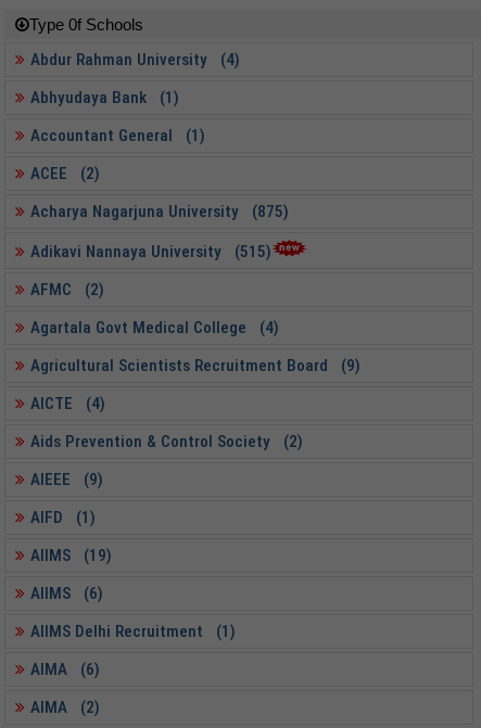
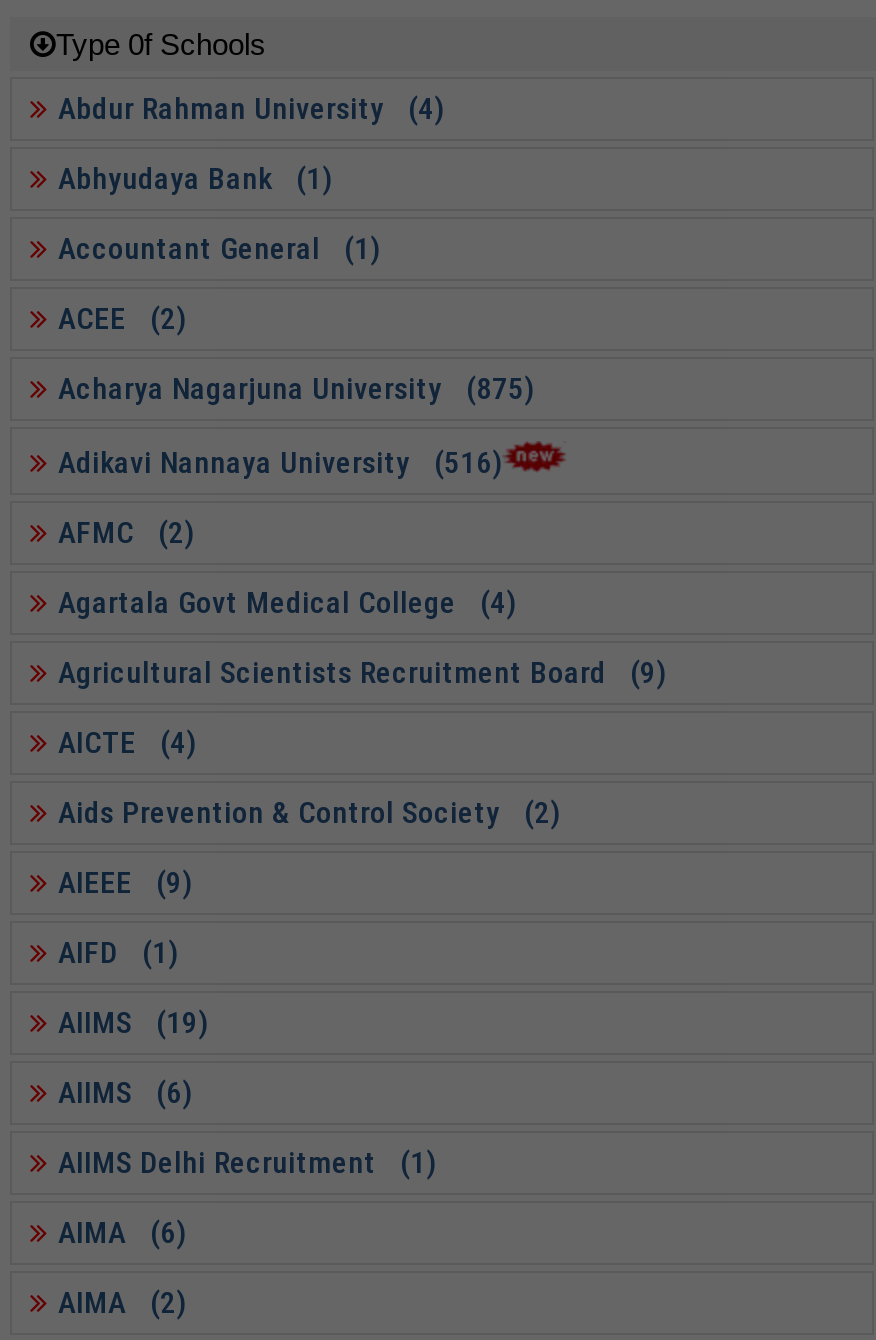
[30,242,271,261] Adikavi Nannaya University (515) -> [58,444,502,480] Adikavi Nannaya University (516)

